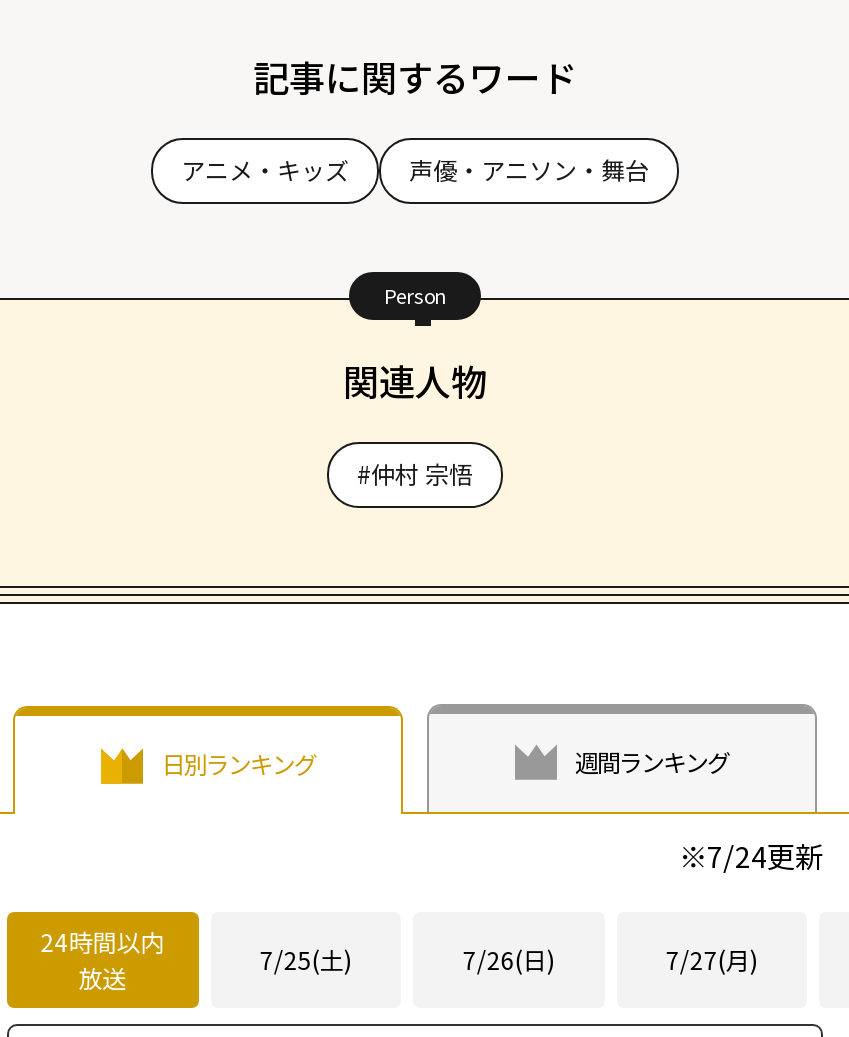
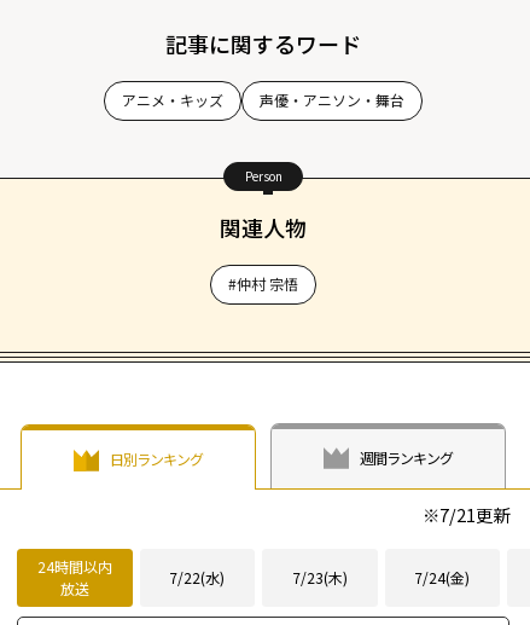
[679,835,823,877] ※7/24更新 -> [423,502,509,528] ※7/21更新
[260,943,758,977] 7/25(土) | 7/26(日) | 7/27(月) -> [169,567,470,588] 7/22(水) | 7/23(木) | 7/24(金)

